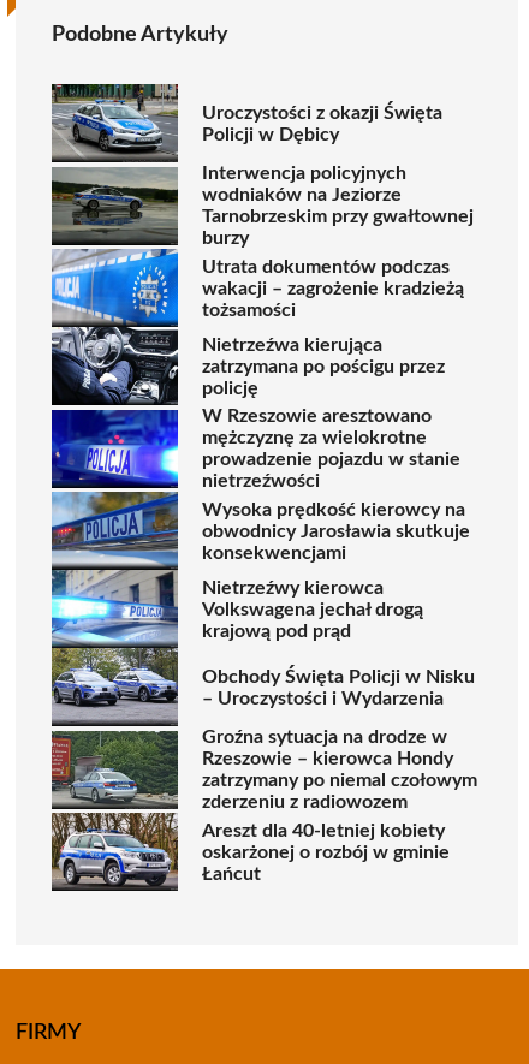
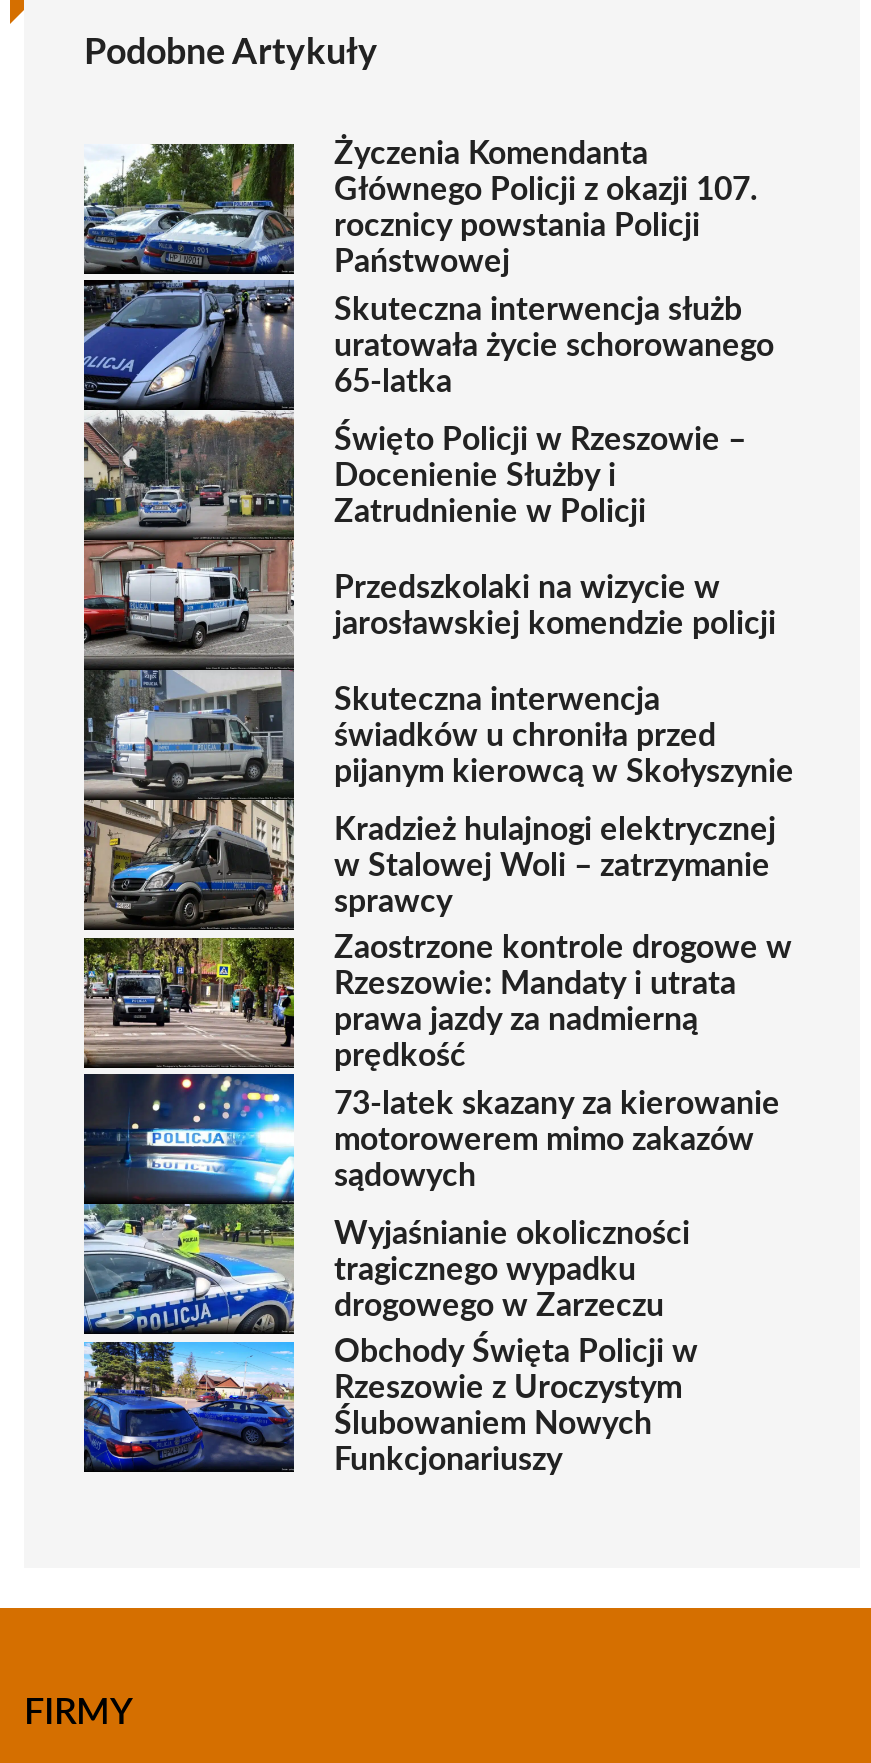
[50,83,442,892] [image] | Uroczystości z okazji Święta | Policji w Dębicy -> [82,136,758,1478] [image] | Życzenia Komendanta | Głównego Policji z okazji 107. | rocznicy powstania Policji | Państwowej
[202,164,474,248] Interwencja policyjnych | wodniaków na Jeziorze | Tarnobrzeskim przy gwałtownej | burzy -> [334,293,774,397] Skuteczna interwencja służb | uratowała życie schorowanego | 65-latka
[202,257,464,319] Utrata dokumentów podczas | wakacji – zagrożenie kradzieżą | tożsamości -> [334,423,746,527] Święto Policji w Rzeszowie – | Docenienie Służby i | Zatrudnienie w Policji
[202,335,445,397] Nietrzeźwa kierująca | zatrzymana po pościgu przez | policję -> [334,571,776,639] Przedszkolaki na wizycie w | jarosławskiej komendzie policji
[202,406,460,491] W Rzeszowie aresztowano | mężczyznę za wielokrotne | prowadzenie pojazdu w stanie | nietrzeźwości -> [334,683,794,787] Skuteczna interwencja | świadków u chroniła przed | pijanym kierowcą w Skołyszynie
[202,500,470,562] Wysoka prędkość kierowcy na | obwodnicy Jarosławia skutkuje | konsekwencjami -> [334,813,776,917] Kradzież hulajnogi elektrycznej | w Stalowej Woli – zatrzymanie | sprawcy
[202,578,423,640] Nietrzeźwy kierowca | Volkswagena jechał drogą | krajową pod prąd -> [334,932,792,1072] Zaostrzone kontrole drogowe w | Rzeszowie: Mandaty i utrata | prawa jazdy za nadmierną | prędkość
[202,667,475,708] Obchody Święta Policji w Nisku | – Uroczystości i Wydarzenia -> [334,1087,780,1191] 73-latek skazany za kierowanie | motorowerem mimo zakazów | sądowych
[202,727,477,812] Groźna sytuacja na drodze w | Rzeszowie – kierowca Hondy | zatrzymany po niemal czołowym | zderzeniu z radiowozem -> [334,1217,690,1321] Wyjaśnianie okoliczności | tragicznego wypadku | drogowego w Zarzeczu
[202,821,450,883] Areszt dla 40-letniej kobiety | oskarżonej o rozbój w gminie | Łańcut -> [334,1336,698,1476] Obchody Święta Policji w | Rzeszowie z Uroczystym | Ślubowaniem Nowych | Funkcjonariuszy

